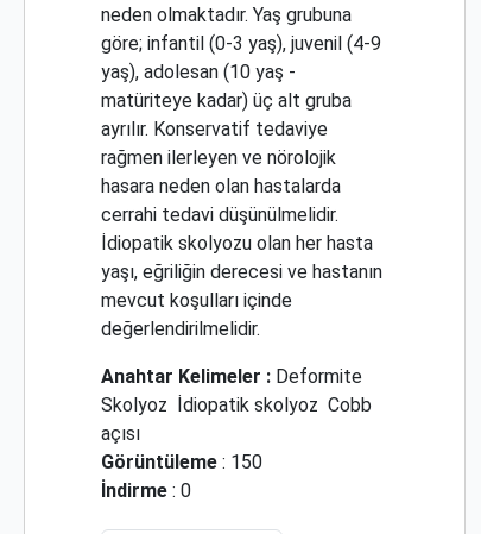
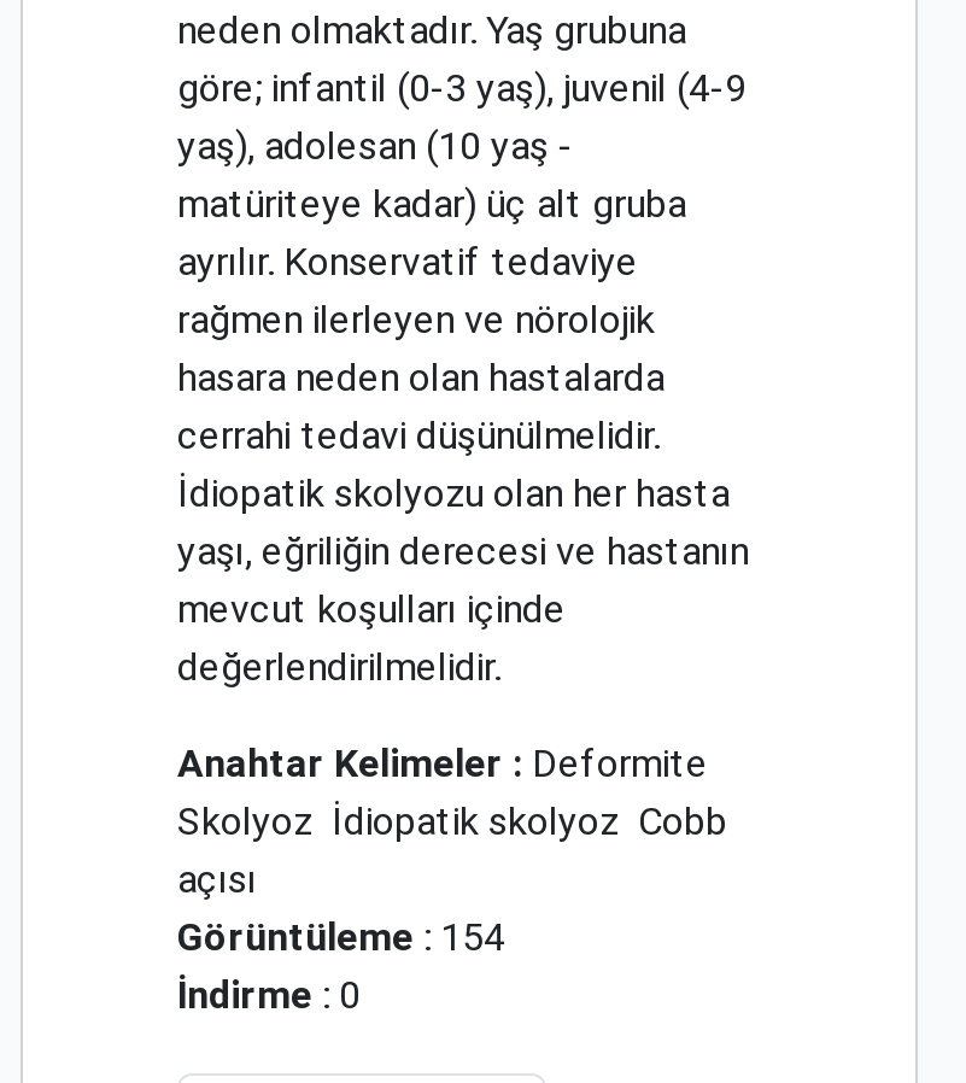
[101,451,262,474] Görüntüleme: 150 -> [177,915,505,961] Görüntüleme: 154

